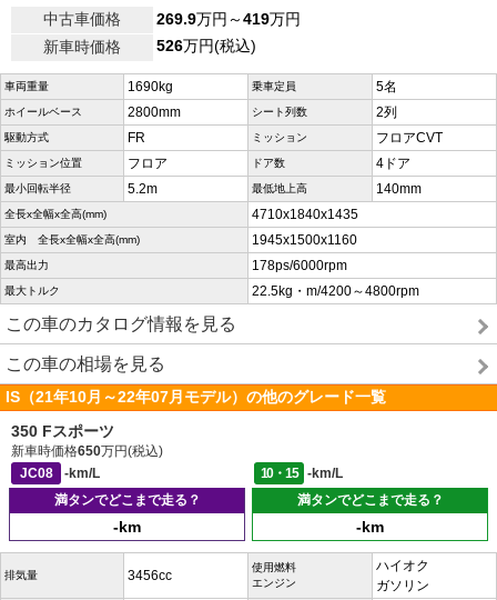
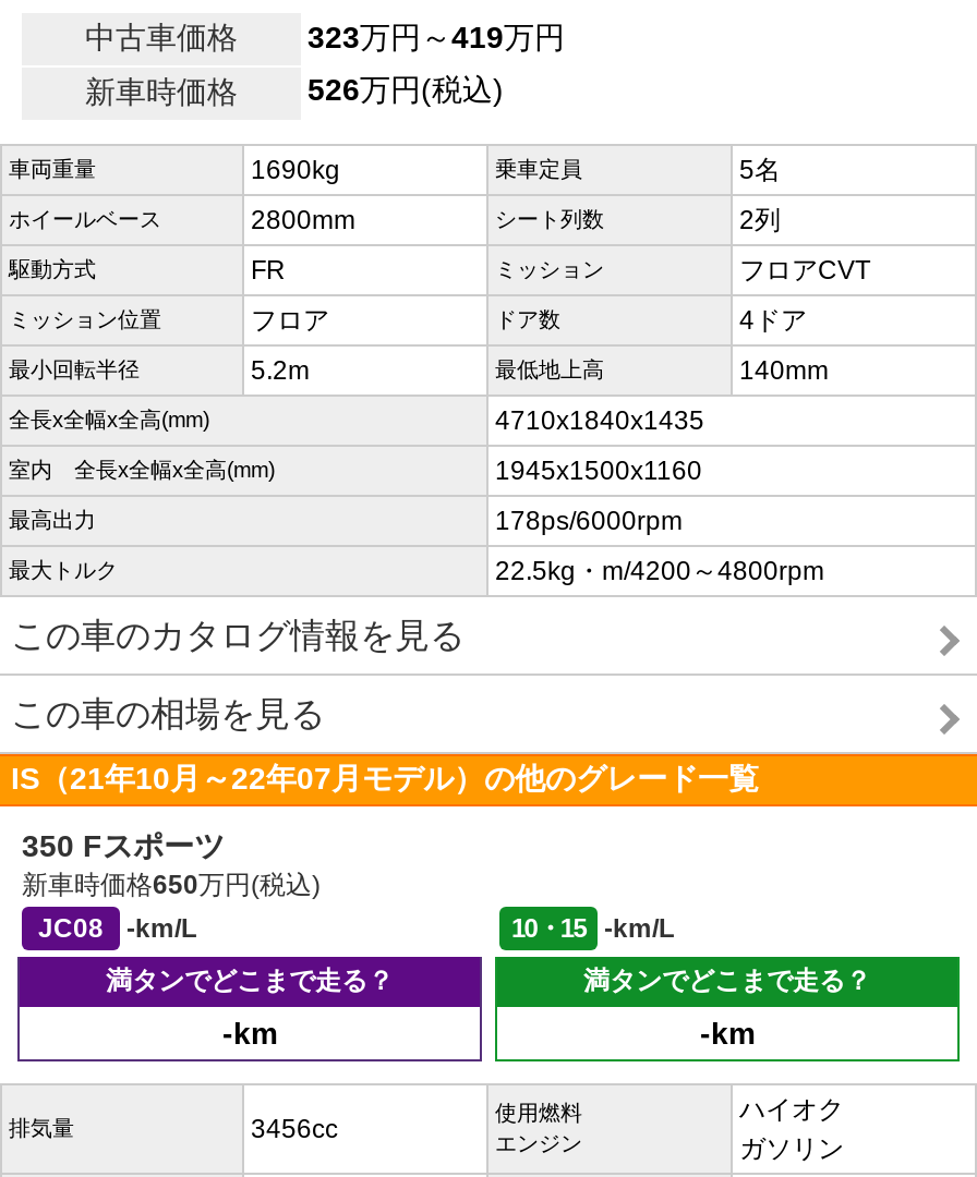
[43,10,301,28] 中古車価格 269.9万円～419万円 -> [85,20,565,55] 中古車価格 323万円～419万円

